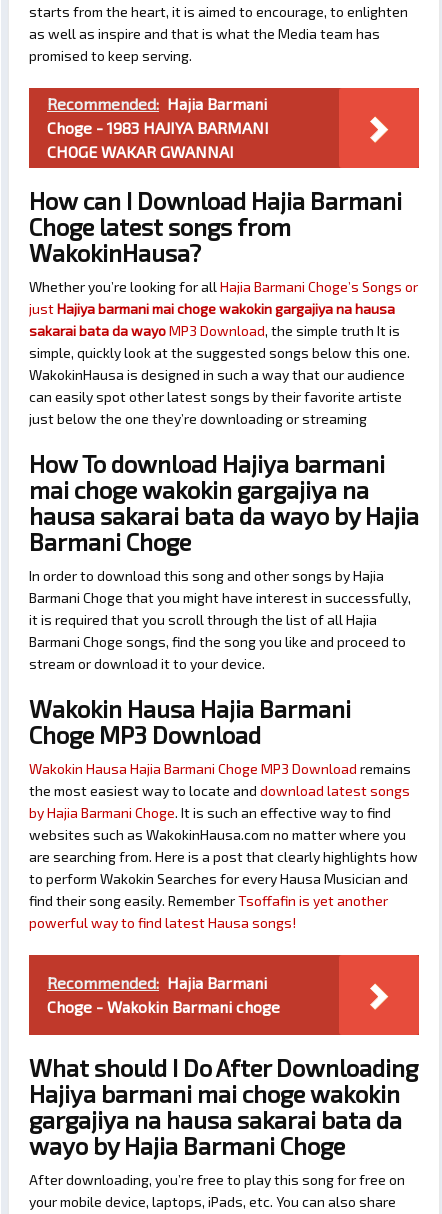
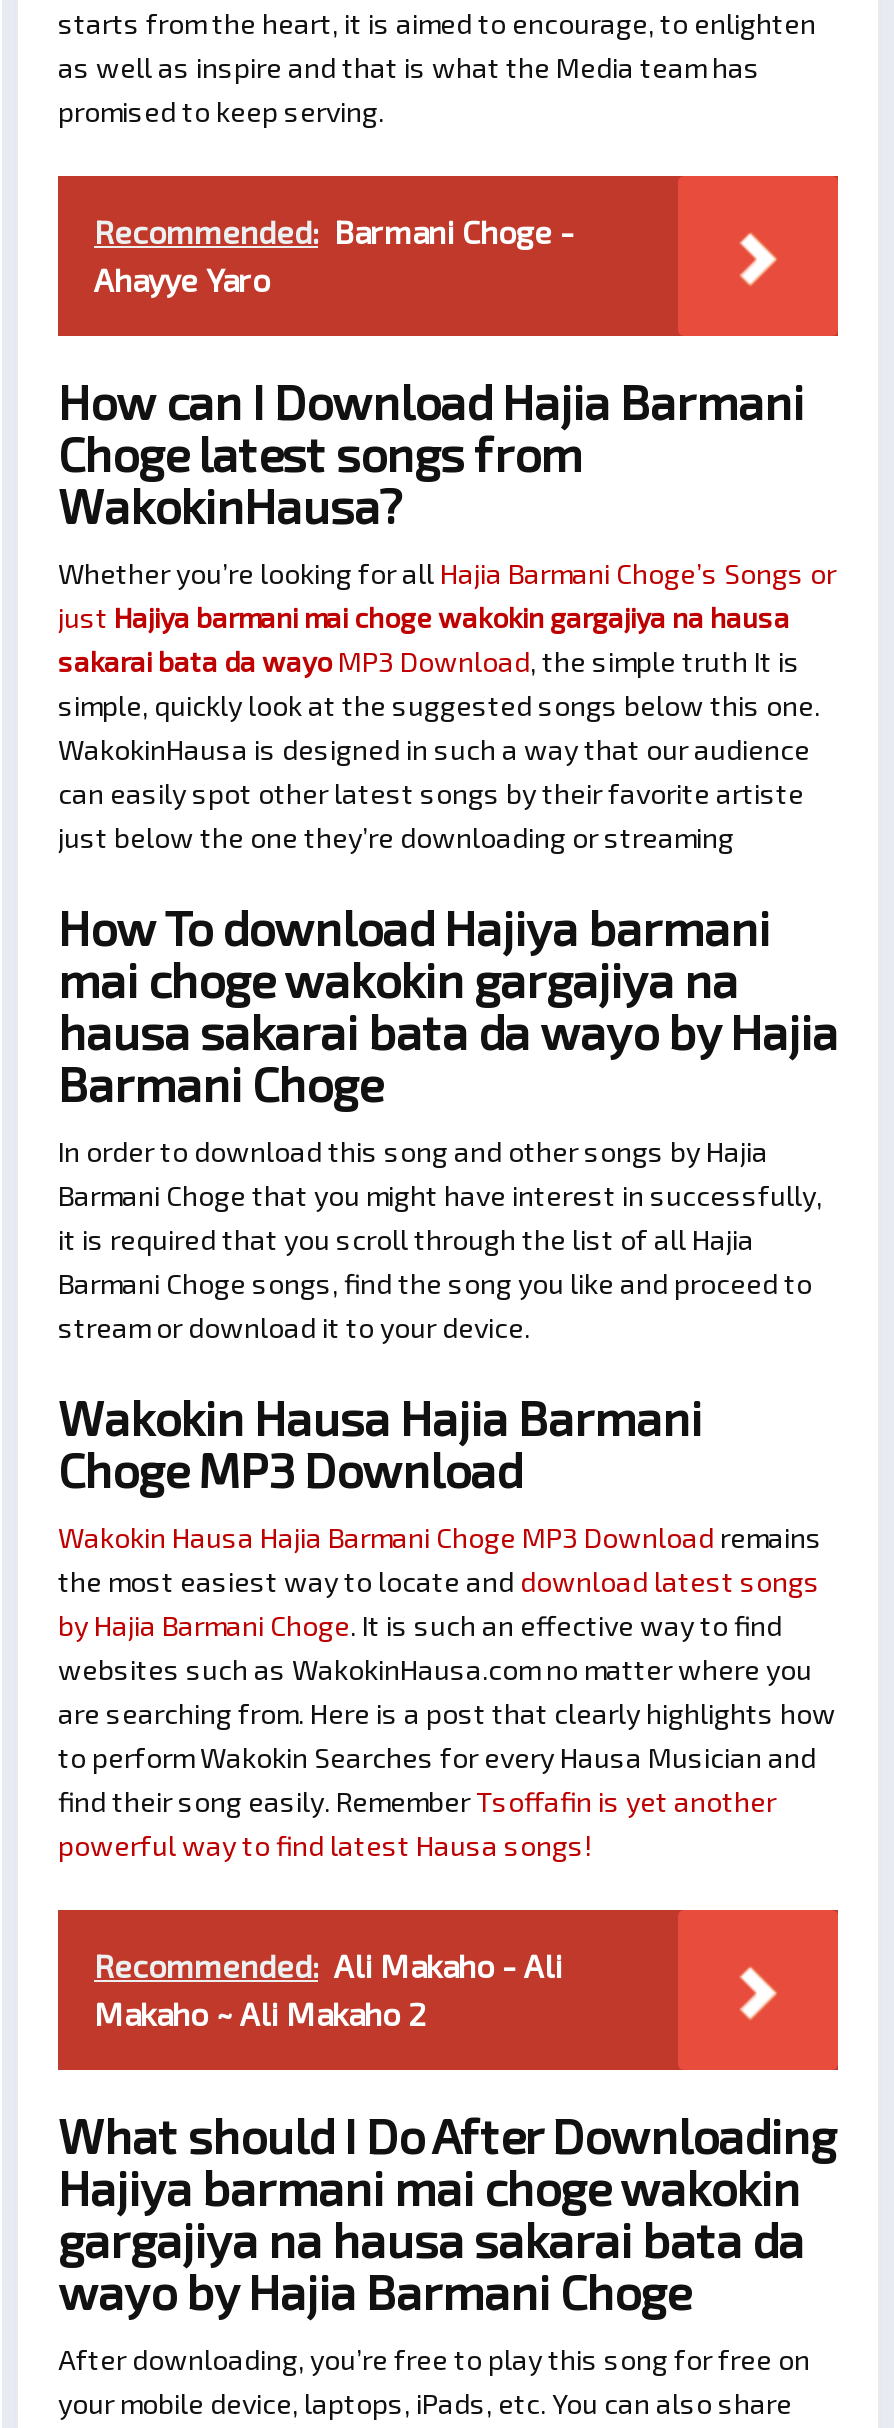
[47,94,269,161] Recommended: Hajia Barmani | Choge - 1983 HAJIYA BARMANI | CHOGE WAKAR GWANNAI -> [94,213,574,299] Recommended: Barmani Choge - | Ahayye Yaro
[47,973,280,1016] Recommended: Hajia Barmani | Choge - Wakokin Barmani choge -> [94,1947,562,2033] Recommended: Ali Makaho - Ali | Makaho ~ Ali Makaho 2

